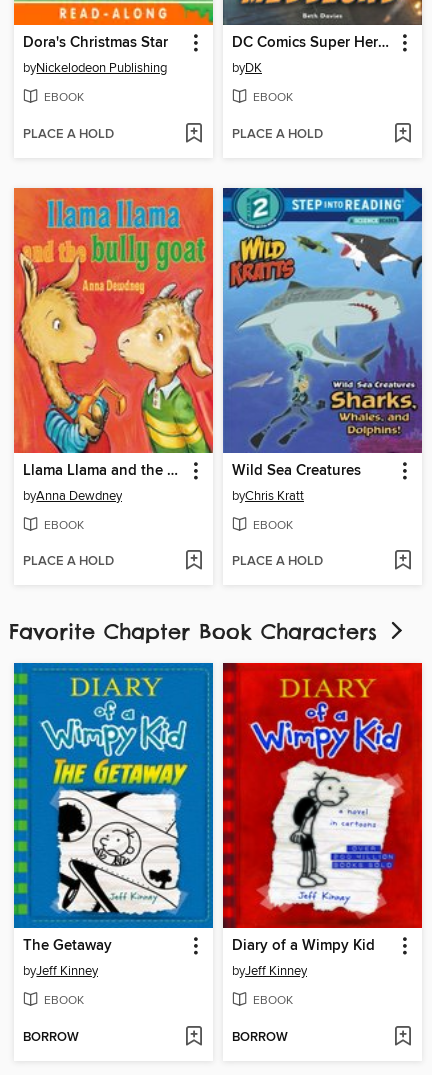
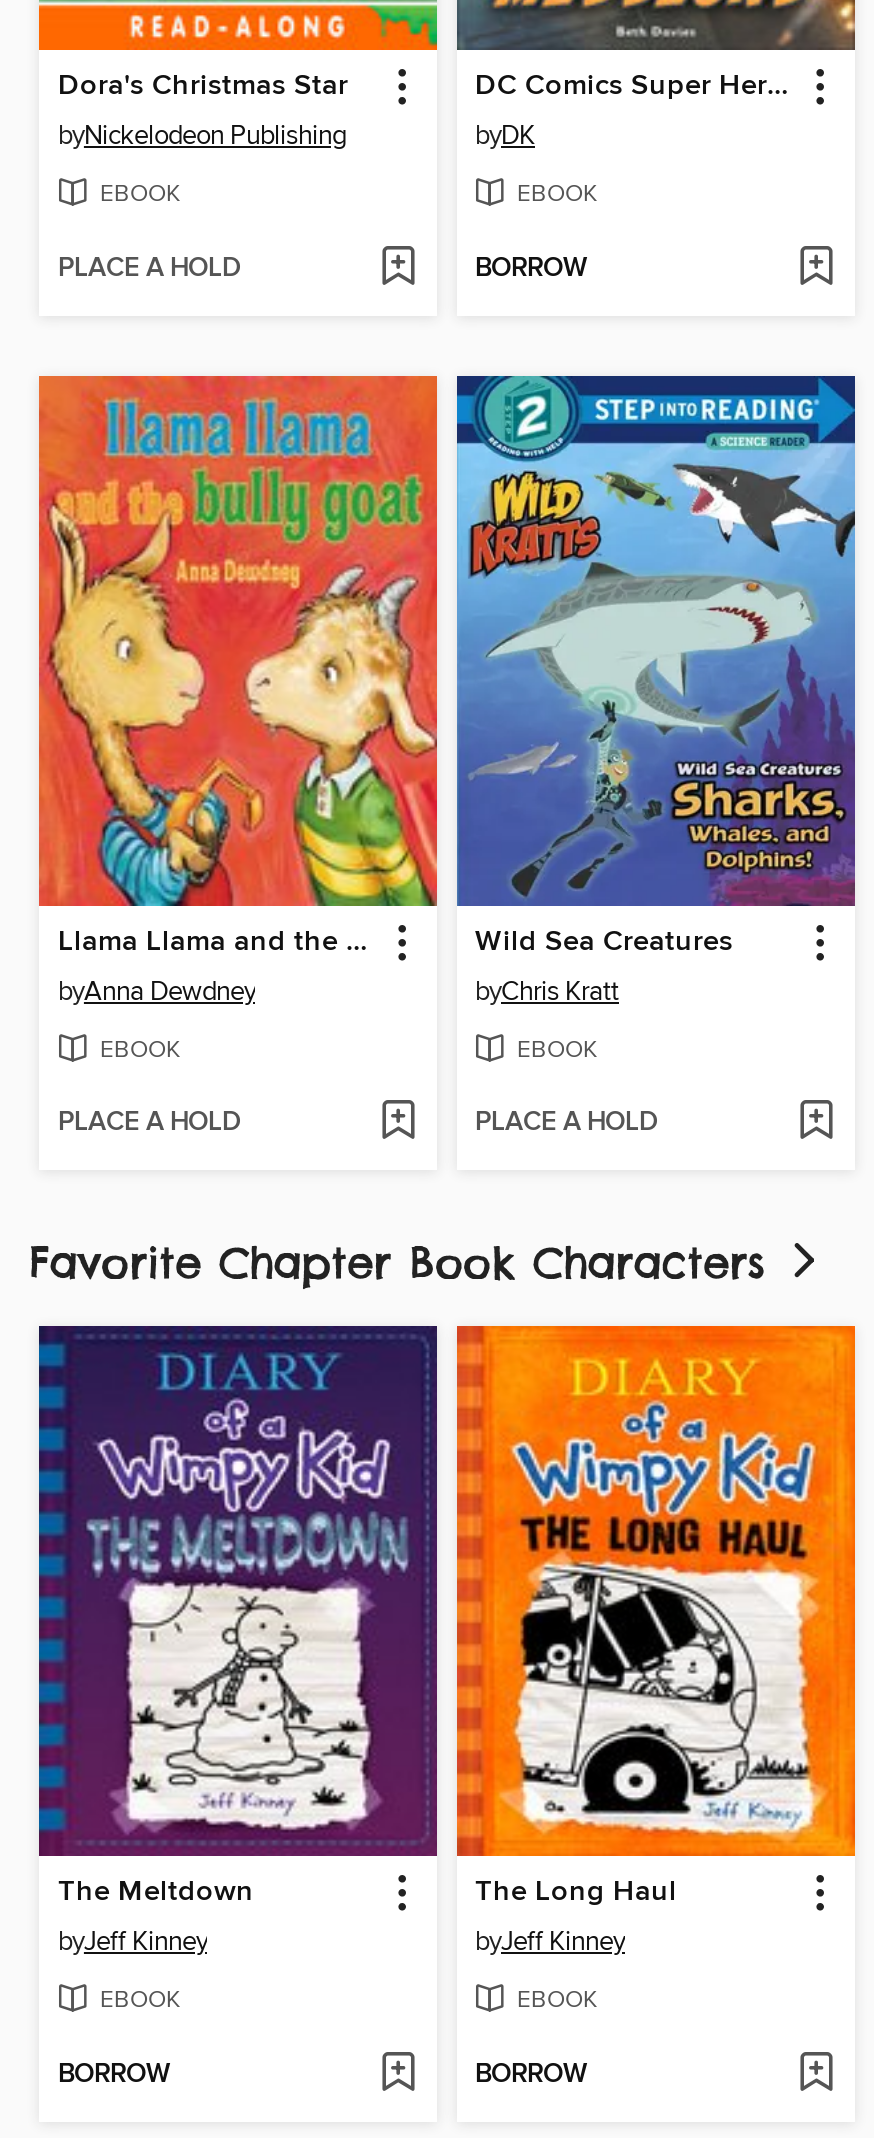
[232,126,323,143] PLACE A HOLD -> [475,252,587,286] BORROW
[13,662,213,955] [image] | The Getaway -> [37,1324,437,1910] [image] | The Meltdown
[222,662,423,955] [image] | Diary of a Wimpy Kid -> [455,1324,857,1910] [image] | The Long Haul

